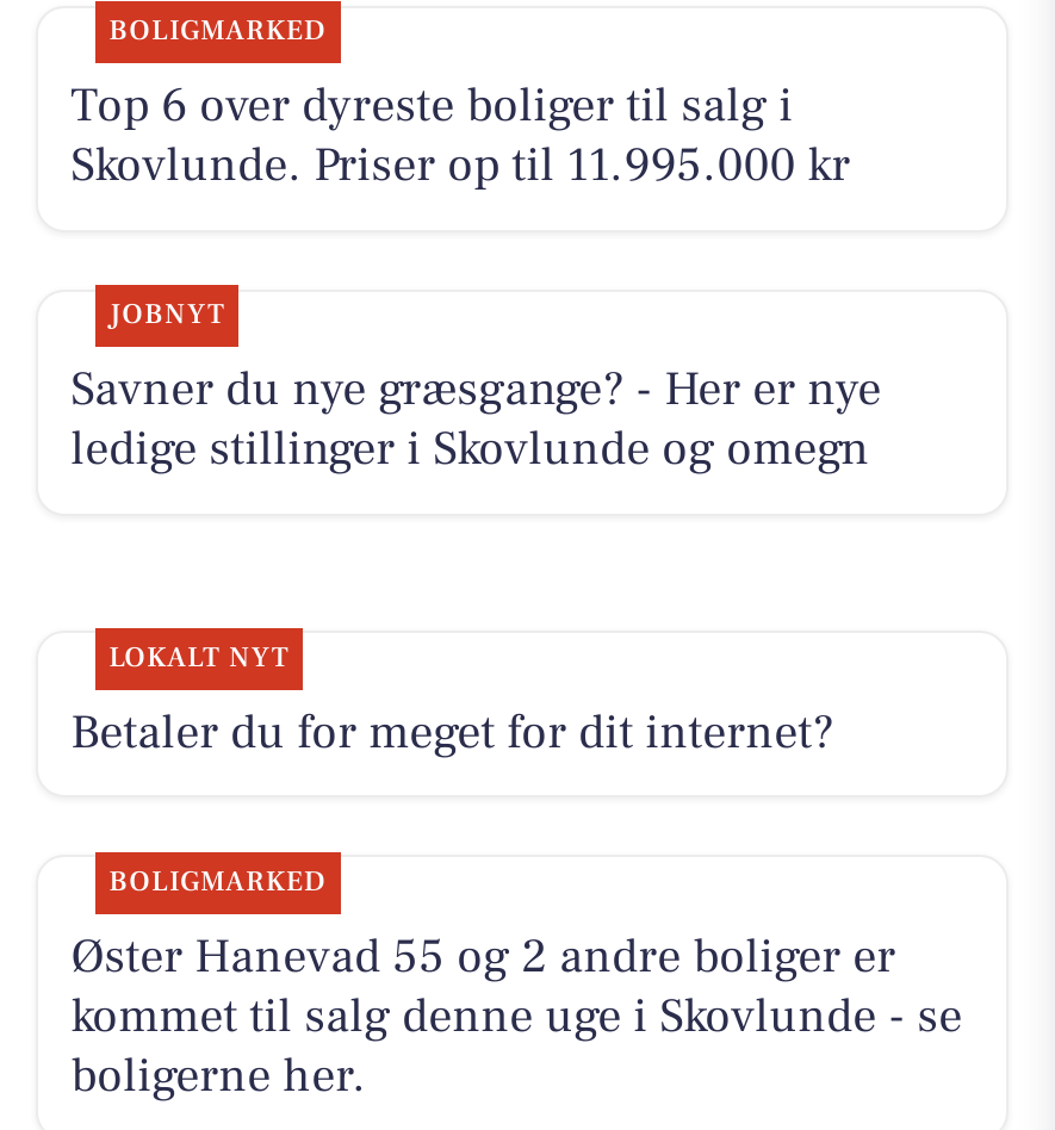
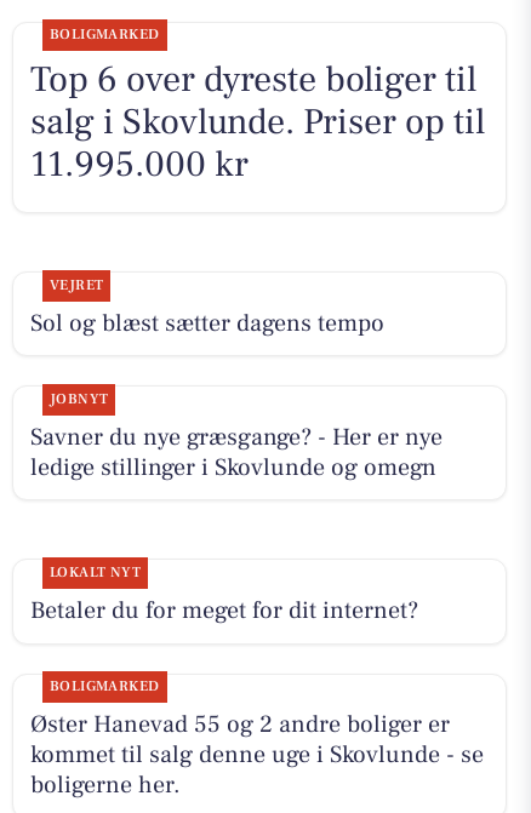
[71,75,850,197] Top 6 over dyreste boliger til salg i | Skovlunde. Priser op til 11.995.000 kr -> [30,56,484,339] Top 6 over dyreste boliger til | salg i Skovlunde. Priser op til | 11.995.000 kr | VEJRET | Sol og blæst sætter dagens tempo

